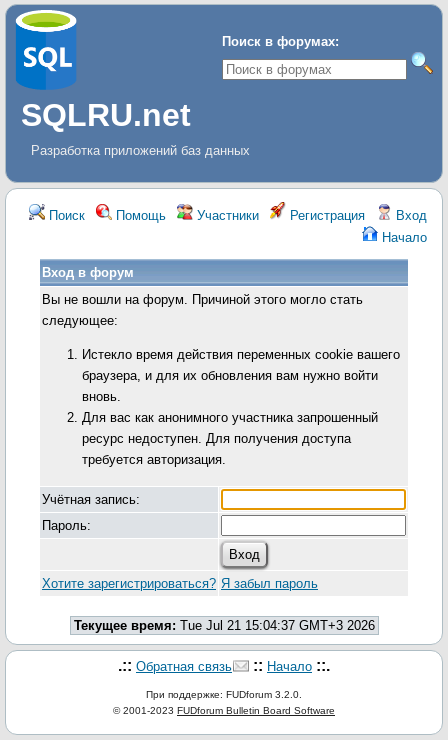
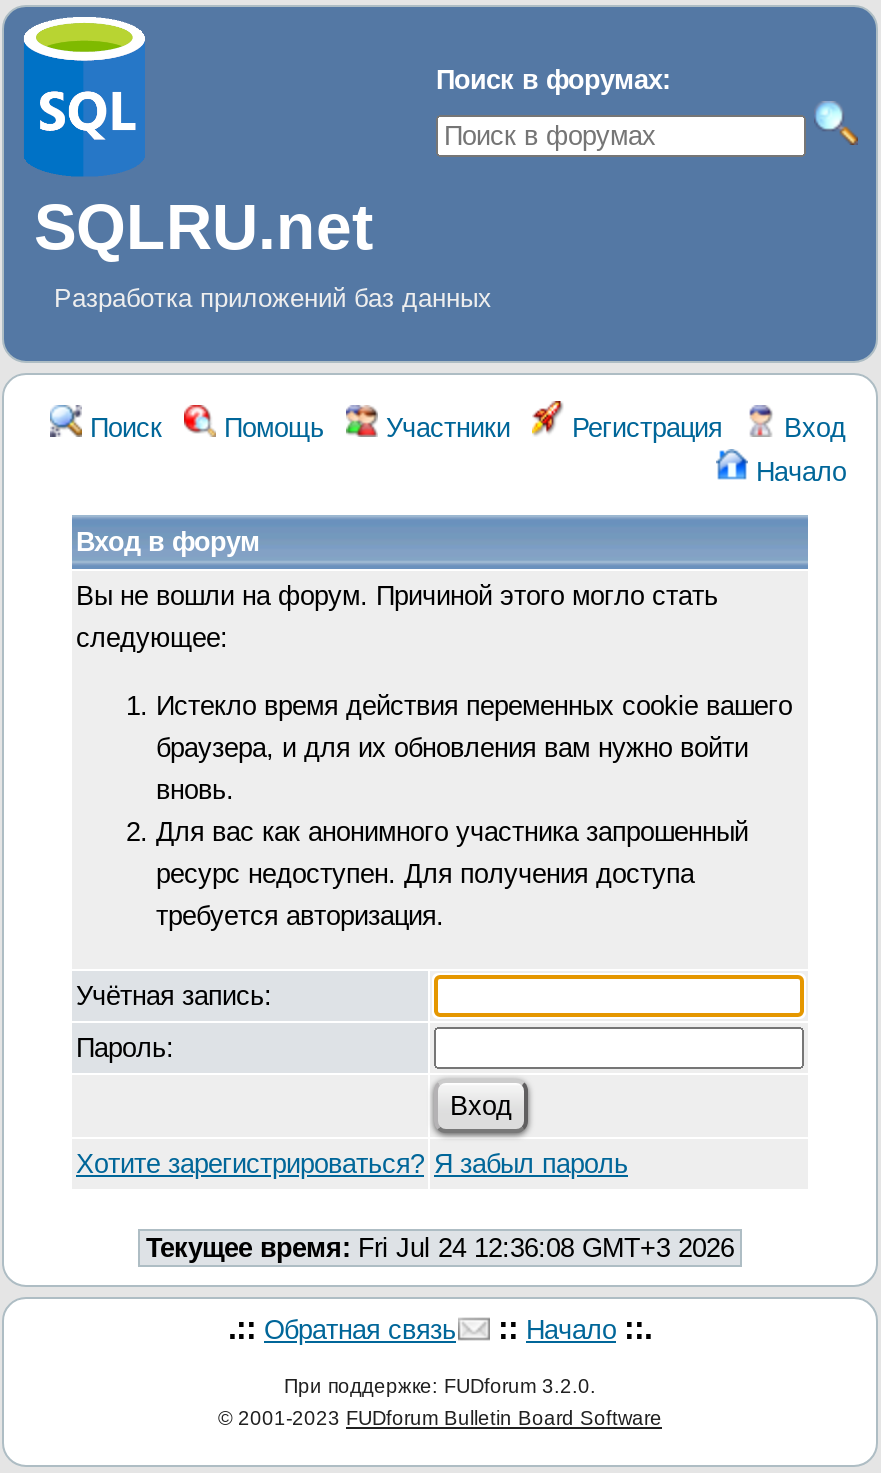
[73,618,374,633] Текущее время: Tue Jul 21 15:04:37 GMT+3 2026 -> [146,1233,734,1263] Текущее время: Fri Jul 24 12:36:08 GMT+3 2026

